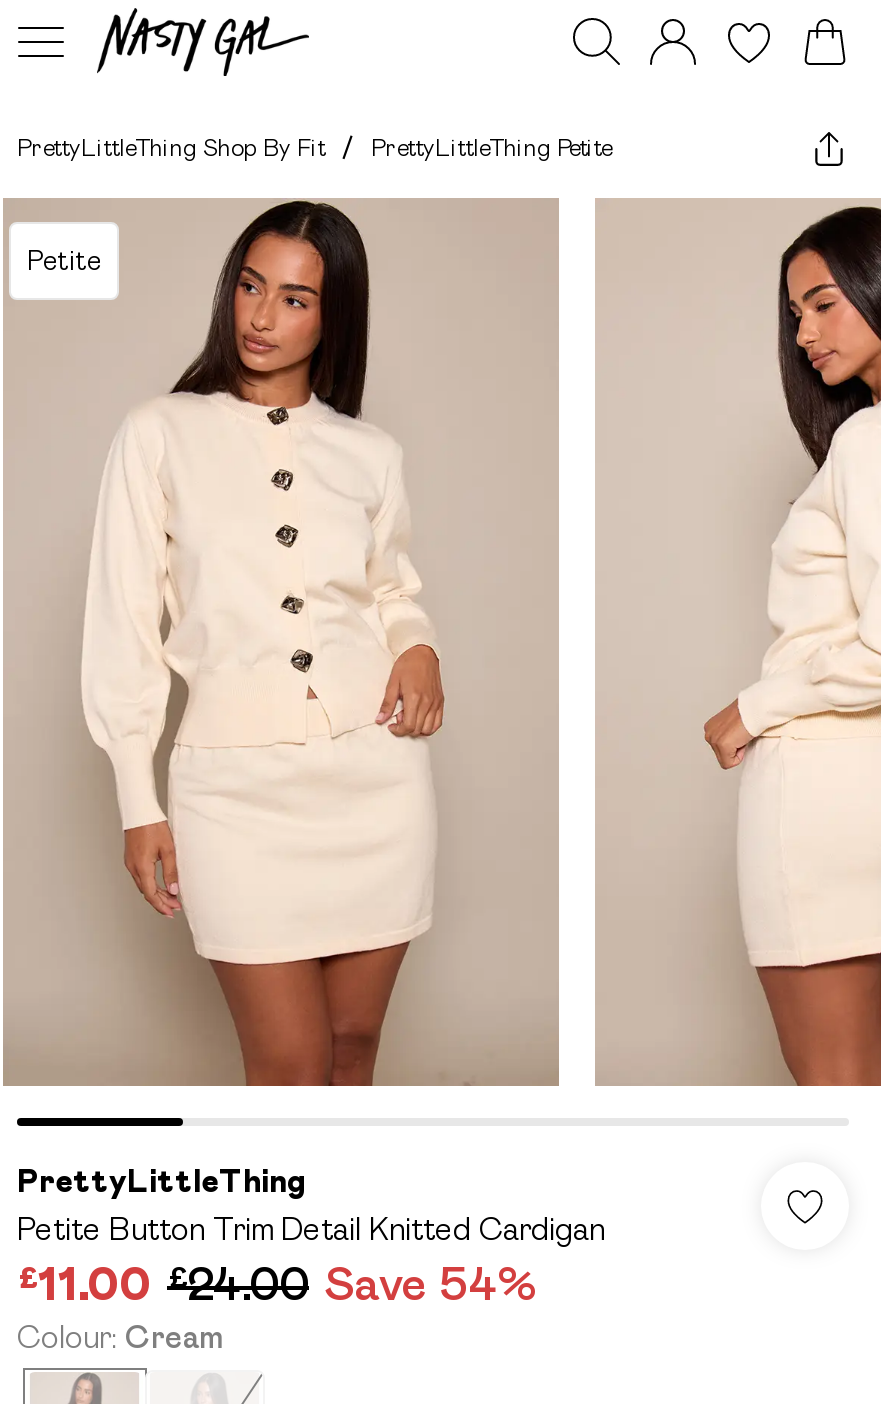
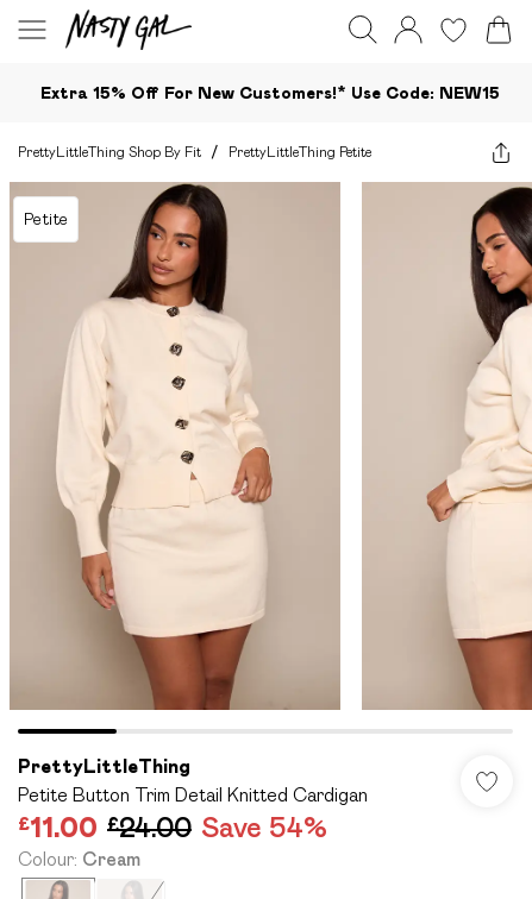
none -> [40,83,500,102] Extra 15% Off For New Customers!* Use Code: NEW15

